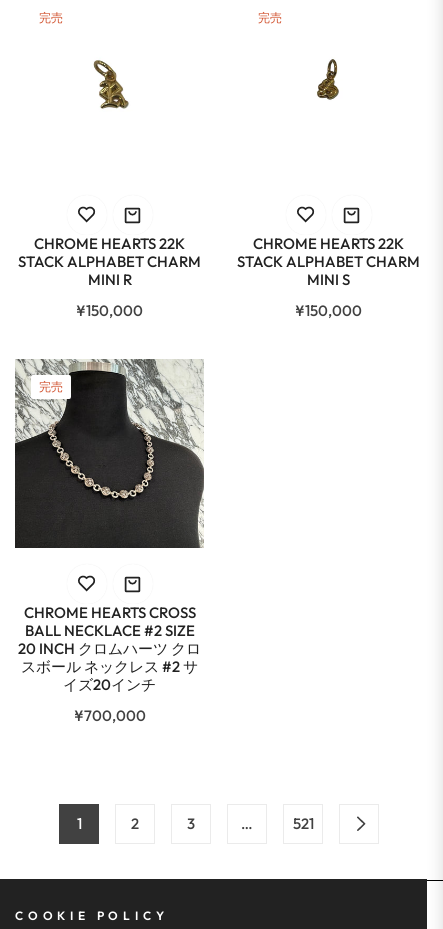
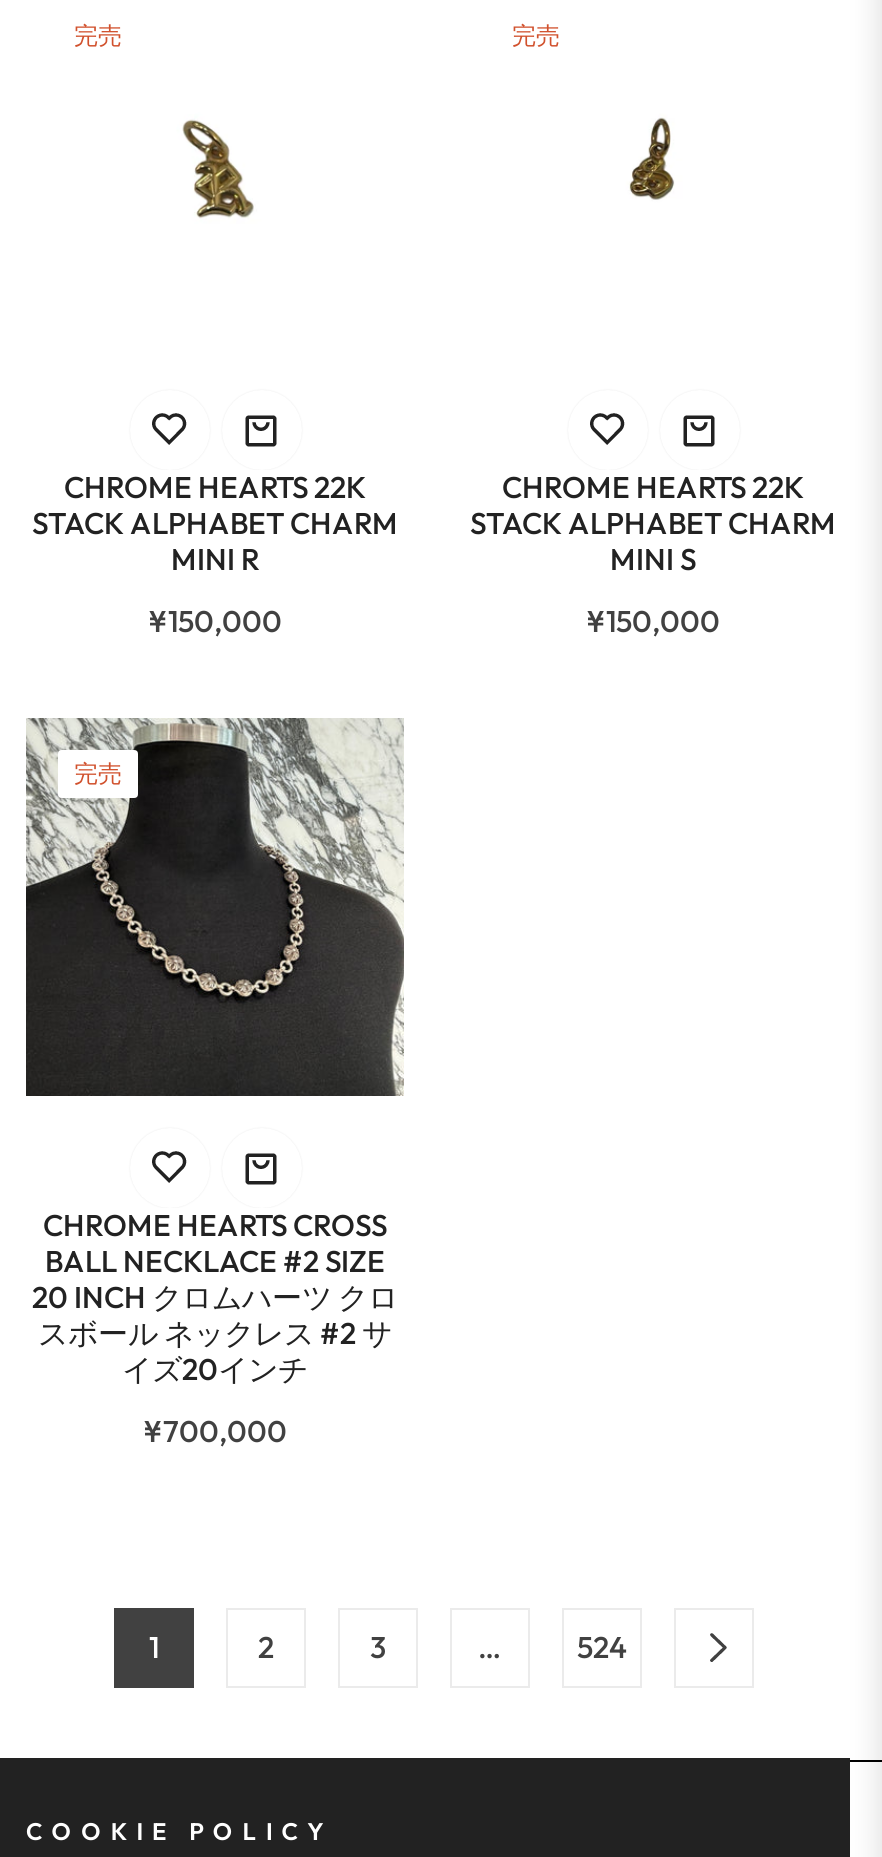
[292,814,313,833] 521 -> [577,1628,627,1666] 524

